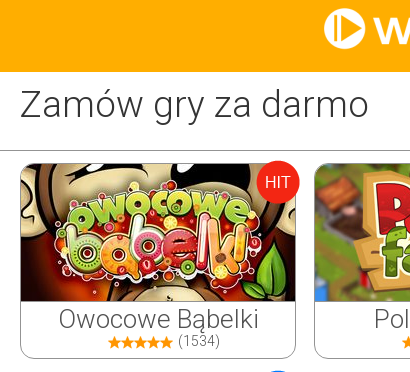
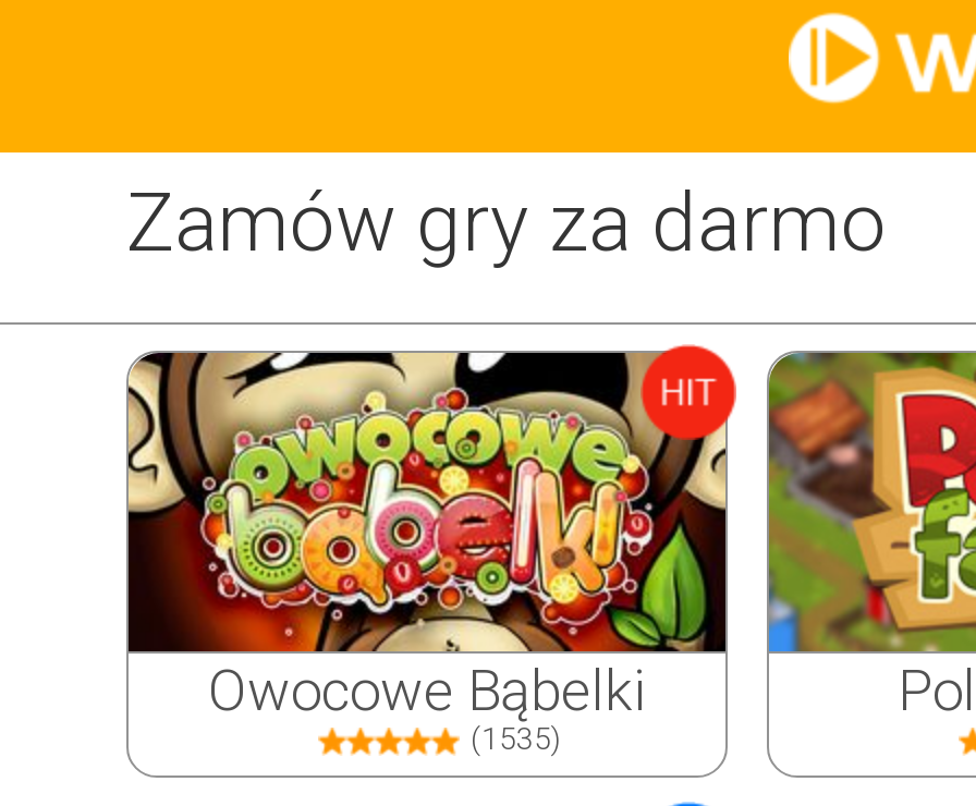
[178,333,220,349] (1534) -> [471,721,562,756] (1535)

